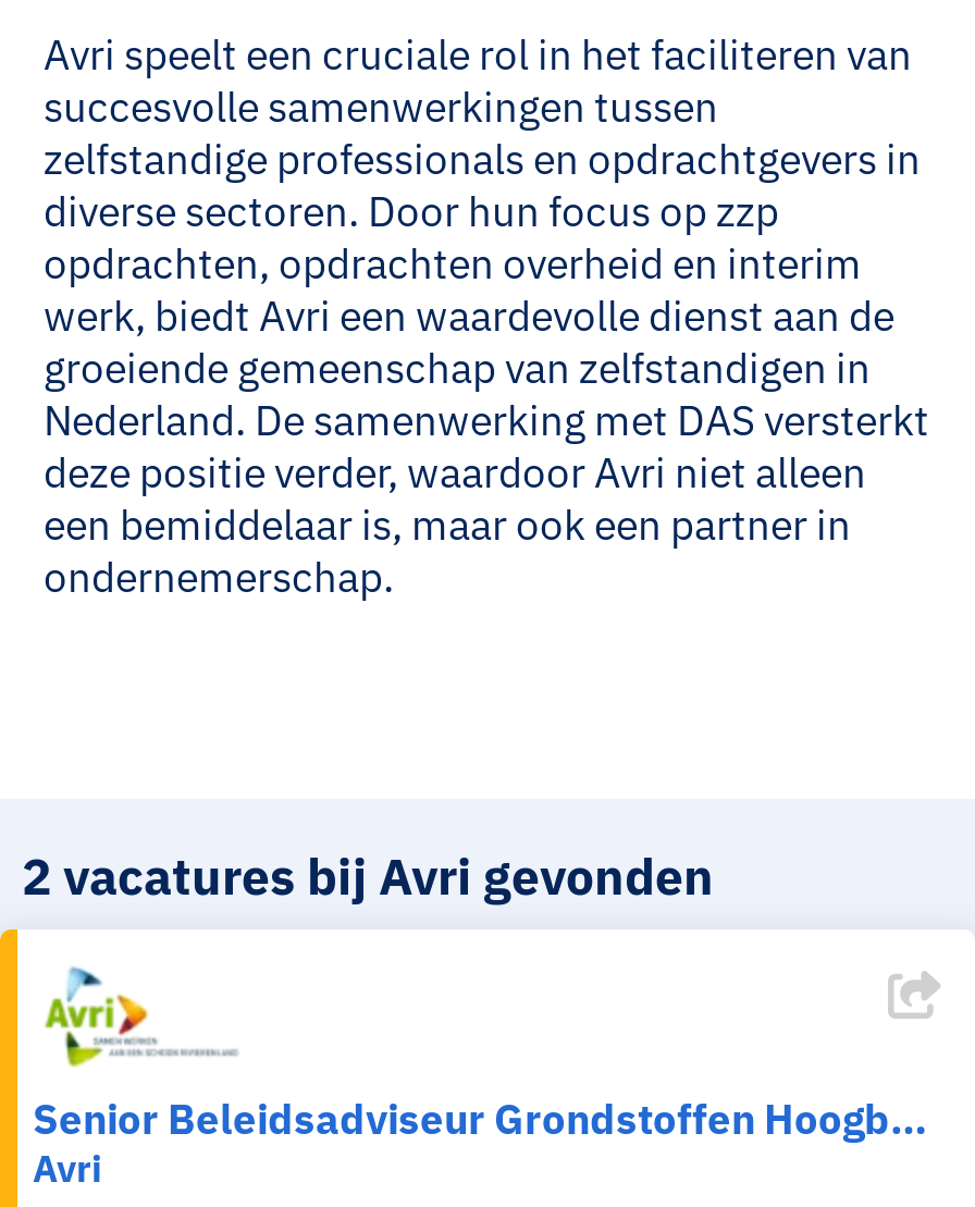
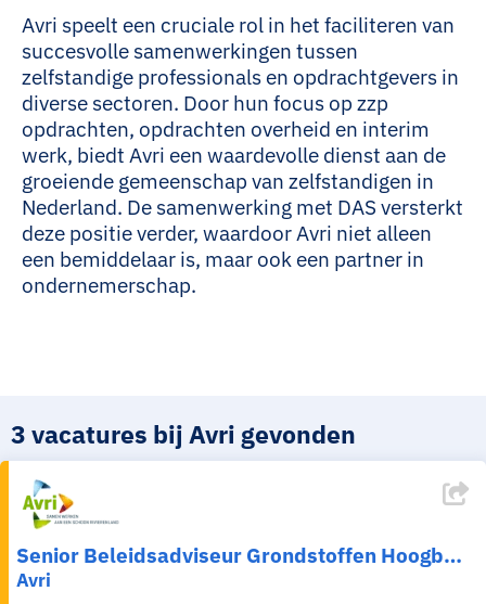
[22,842,714,908] 2 vacatures bij Avri gevonden -> [11,417,356,450] 3 vacatures bij Avri gevonden

